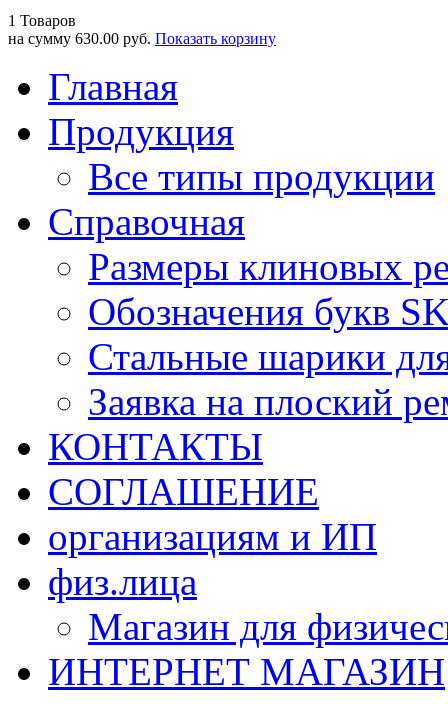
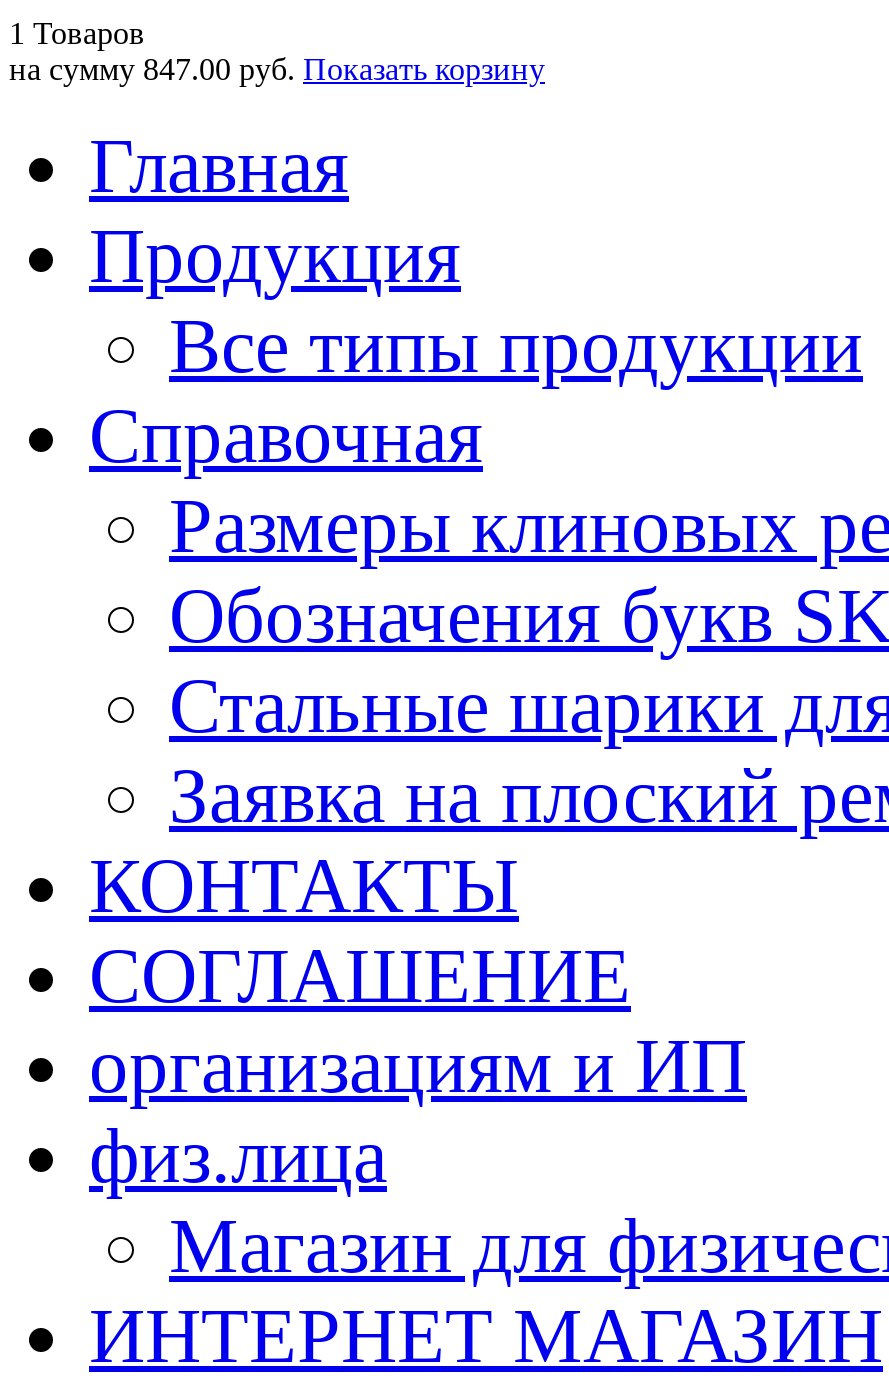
[8,30,276,47] на сумму 630.00 руб. Показать корзину -> [9,53,545,87] на сумму 847.00 руб. Показать корзину

